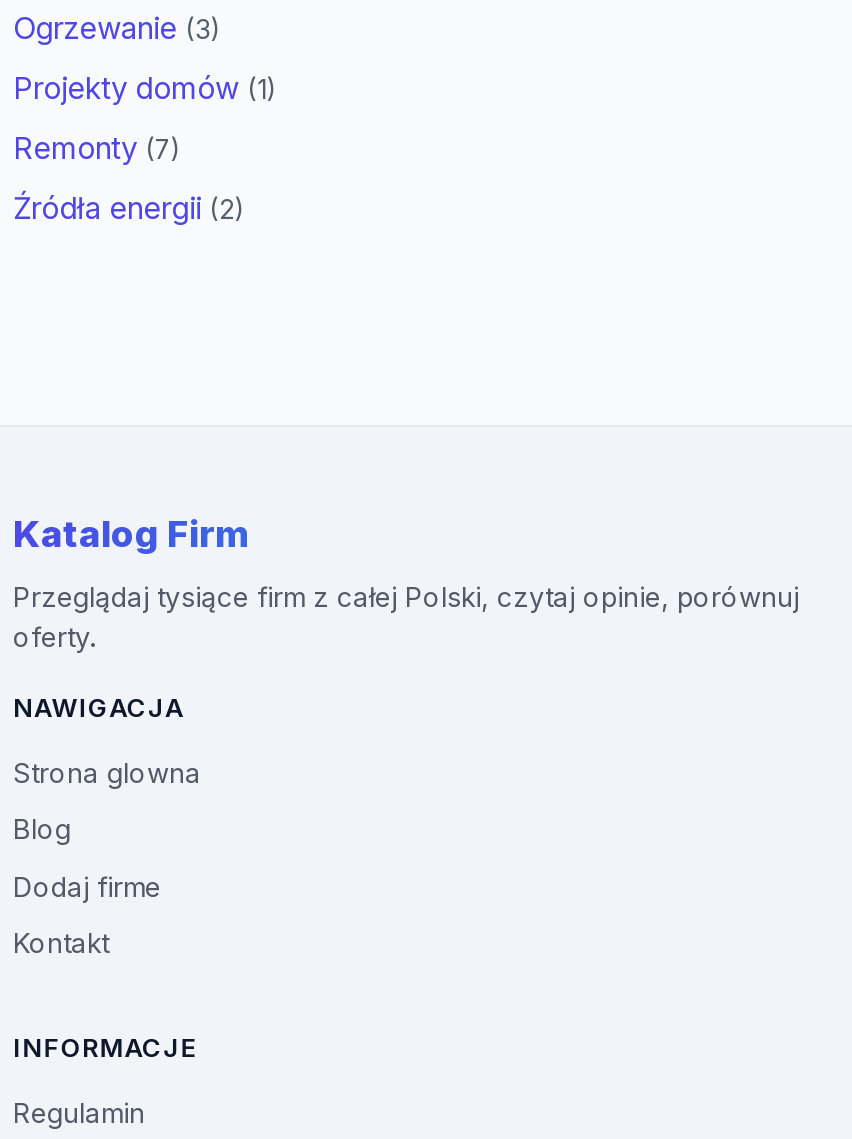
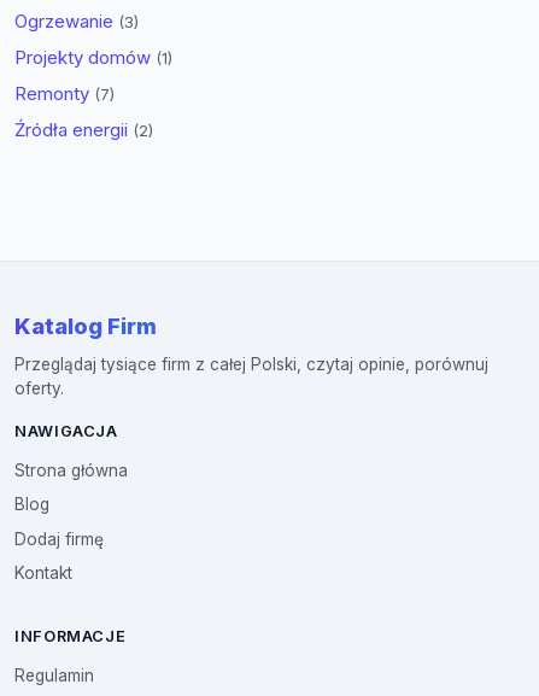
[13,757,201,789] Strona glowna -> [14,461,128,480] Strona główna
[13,870,161,902] Dodaj firme -> [14,529,104,548] Dodaj firmę

